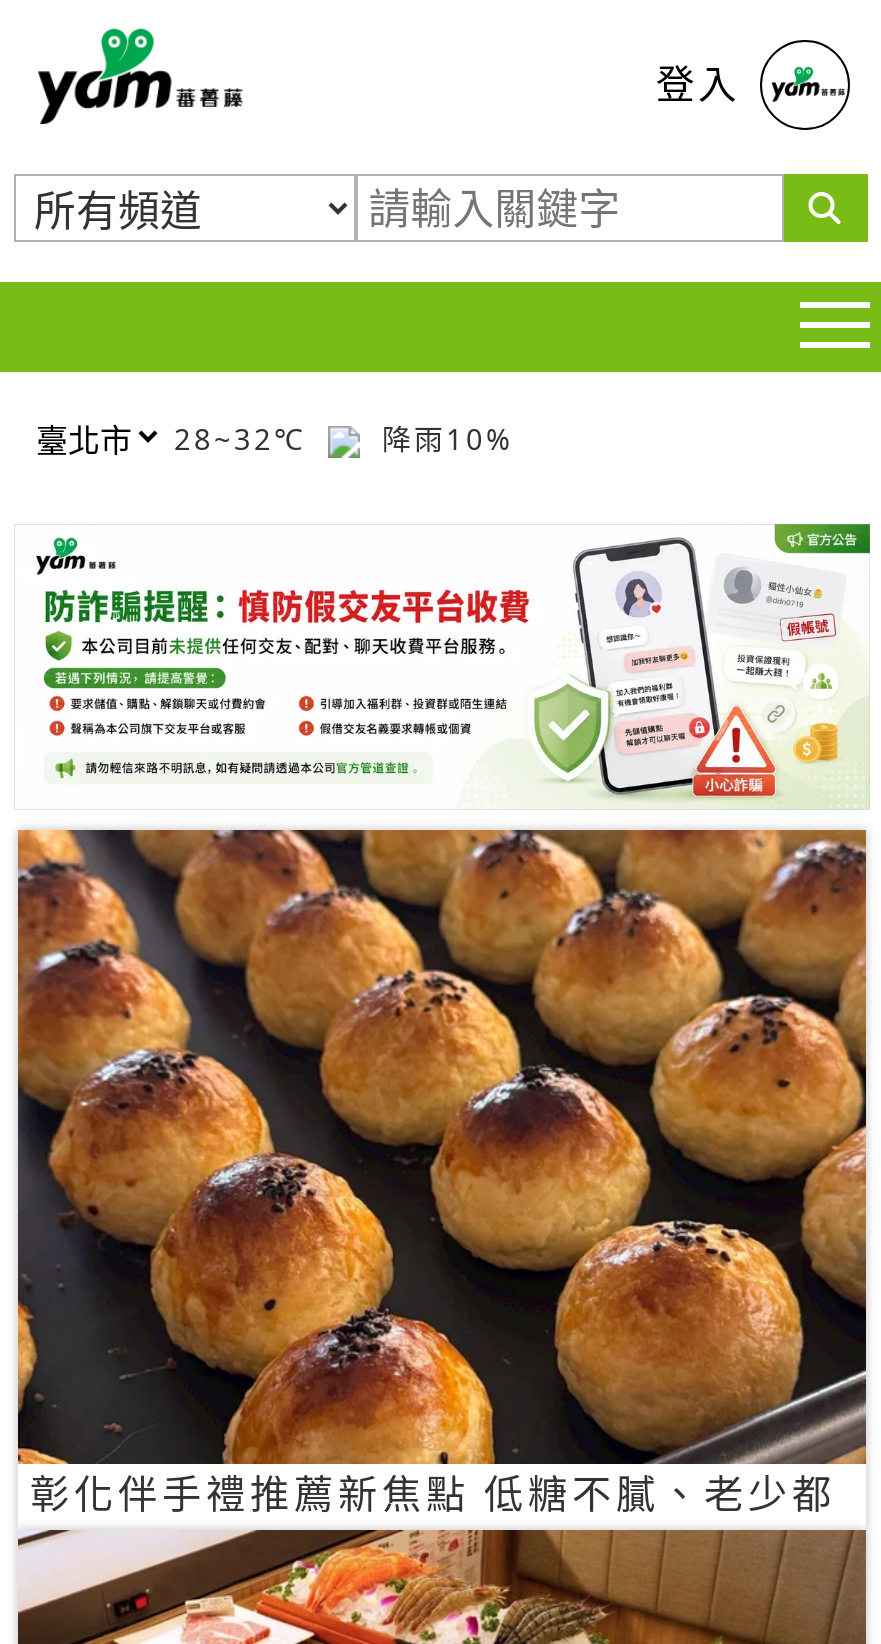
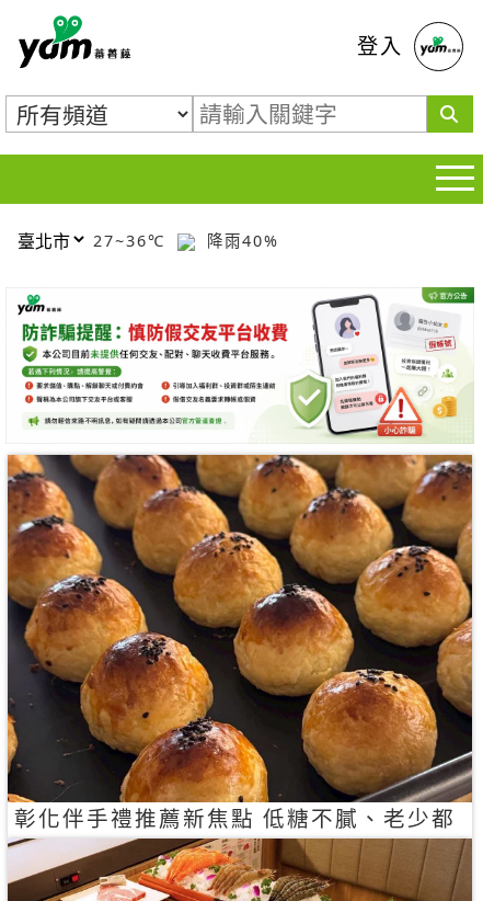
[174,419,318,457] 28~32℃ -> [93,230,172,250] 27~36℃
[370,419,514,457] 降雨10% -> [200,230,279,250] 降雨40%

